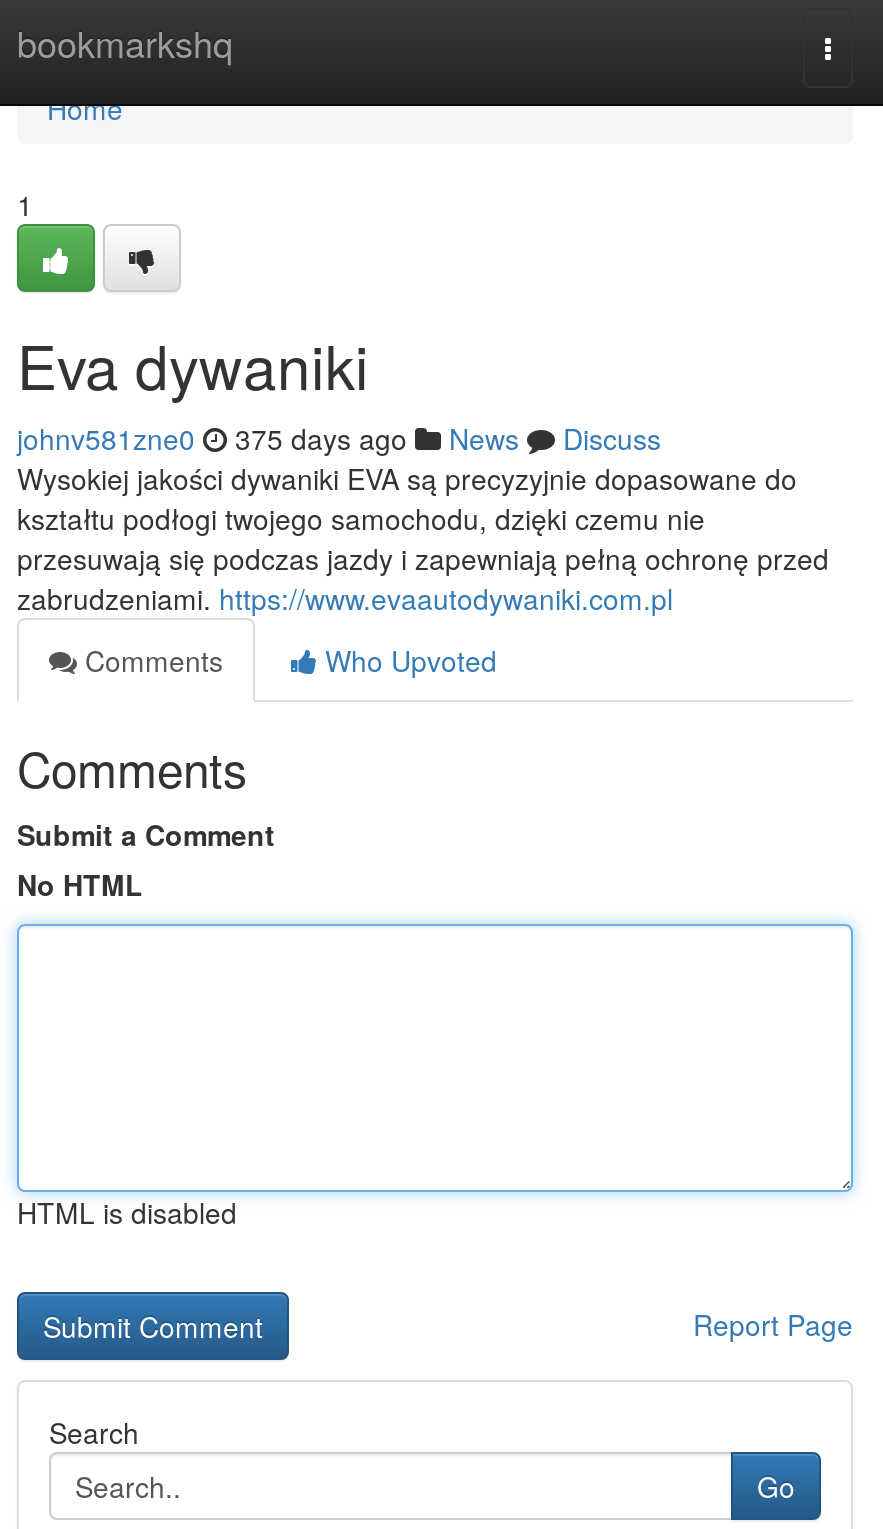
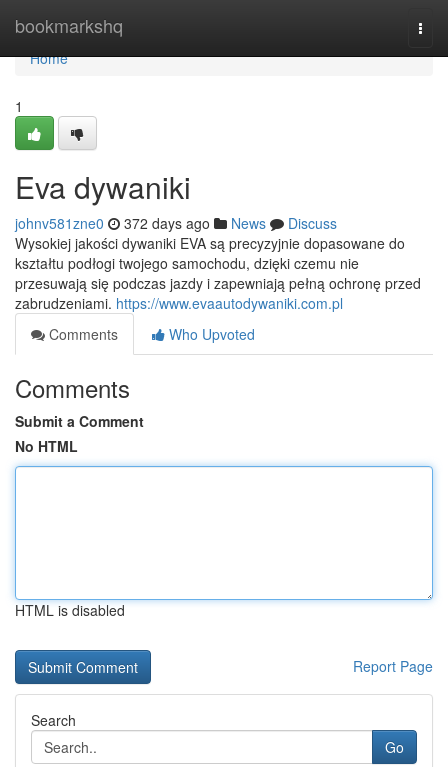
[17,418,661,458] johnv581zne0 375 days ago News Discuss -> [15,213,337,233] johnv581zne0 372 days ago News Discuss

